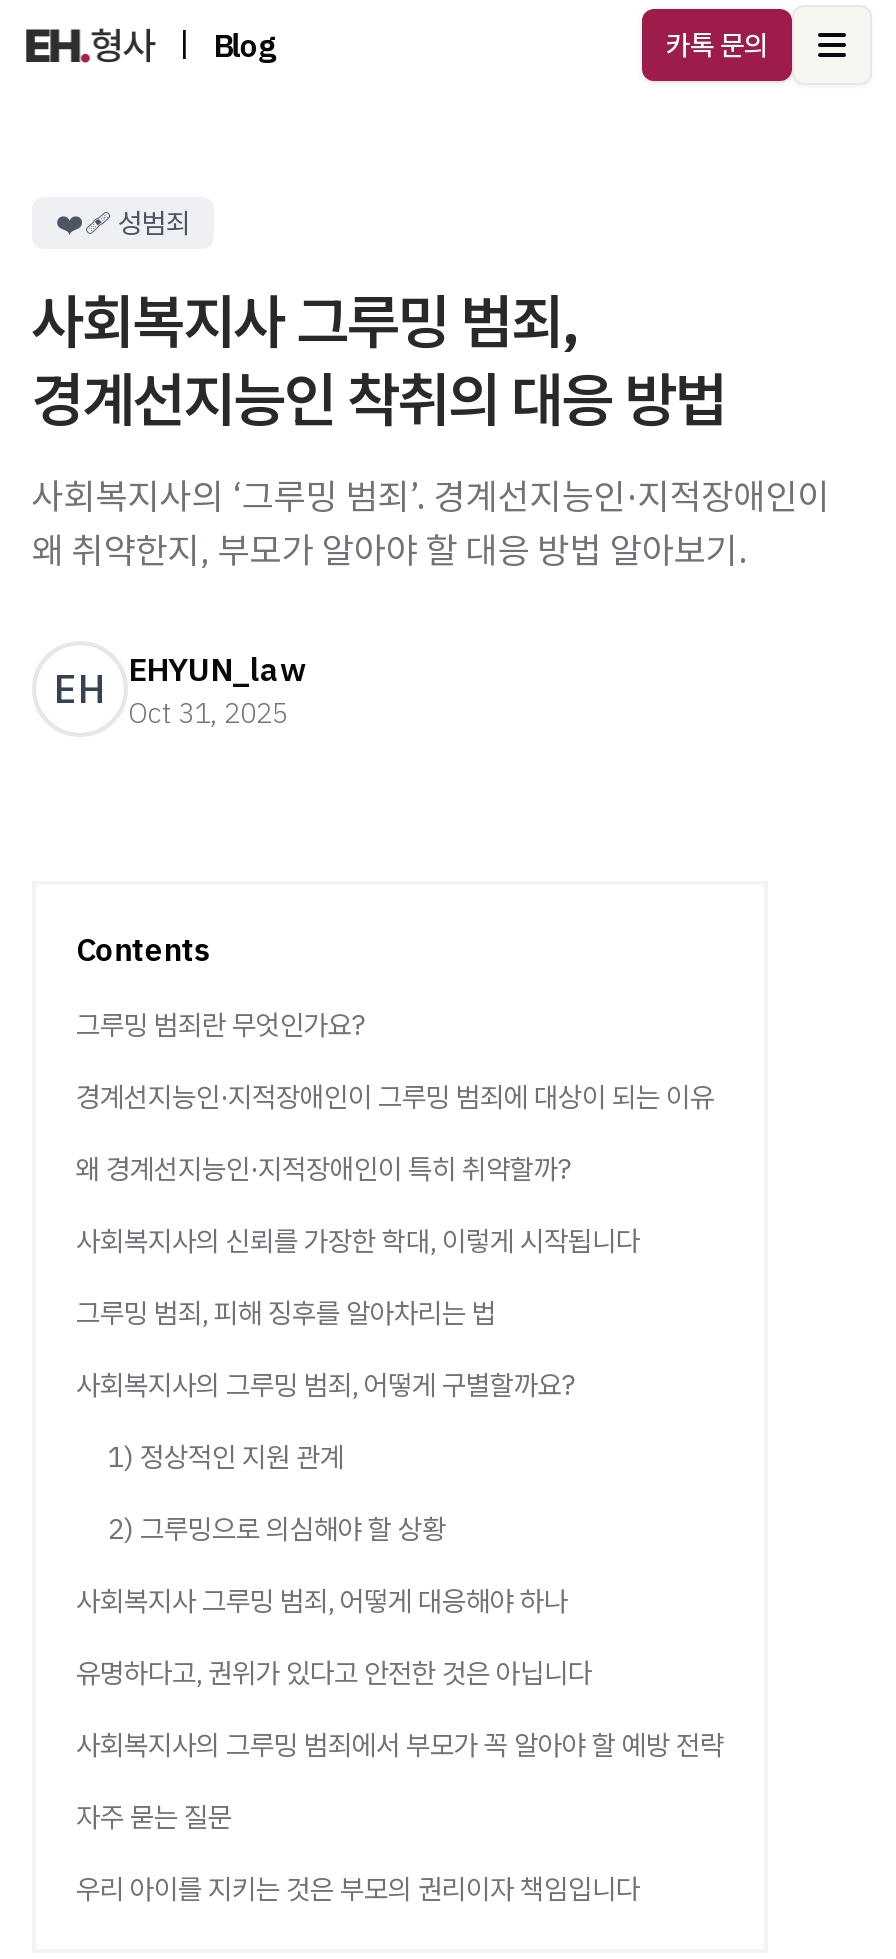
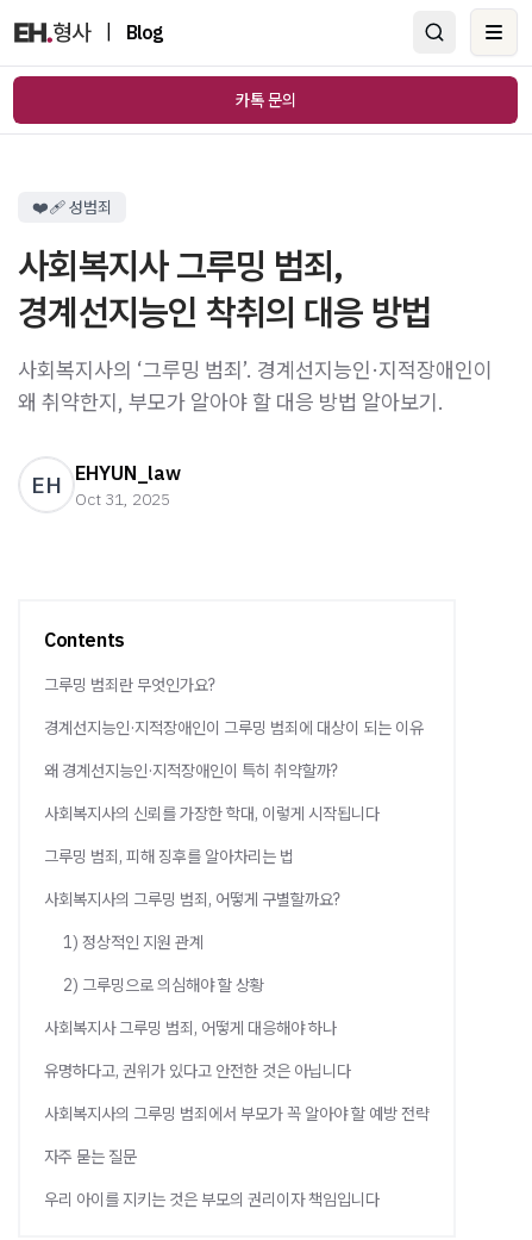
moved [666,27,768,63] -> [235,89,296,111]: 카톡 문의

